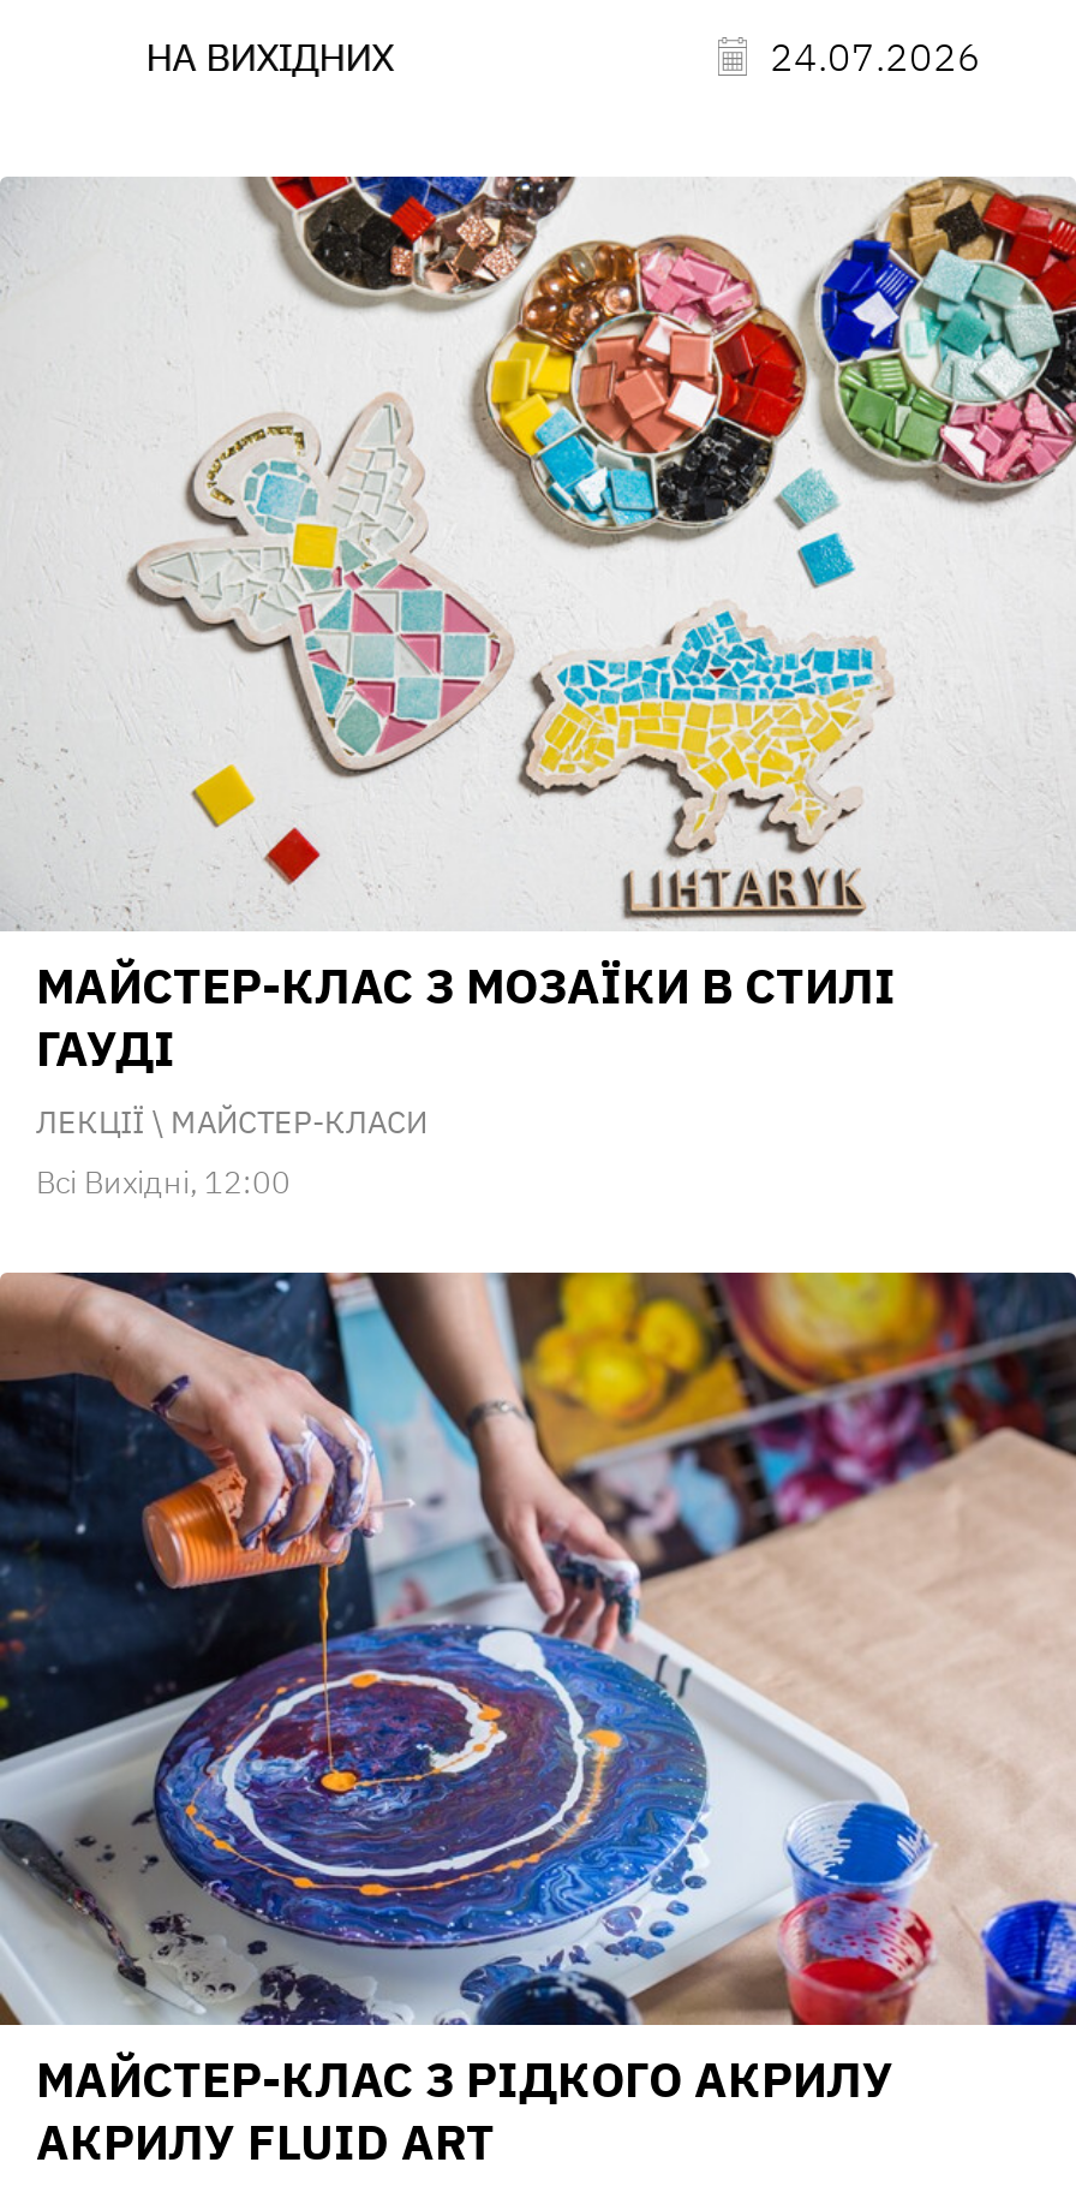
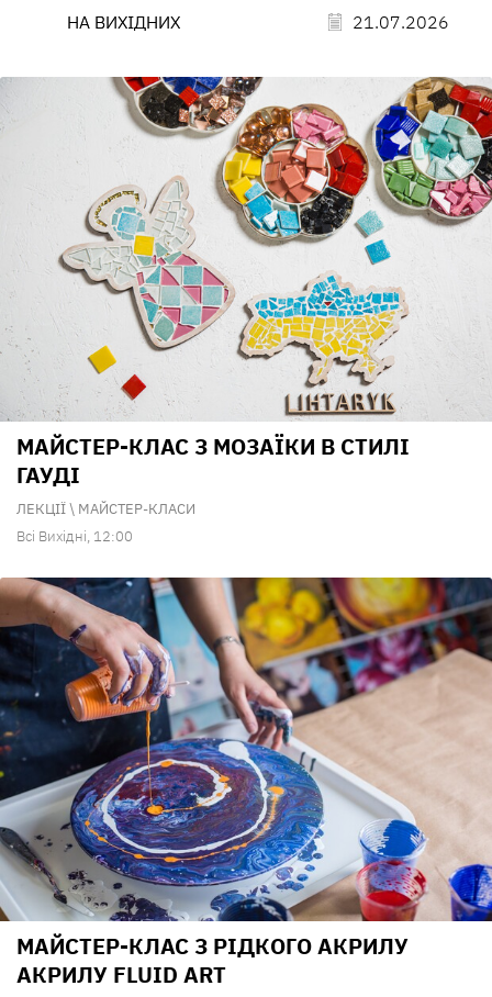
[770,33,981,81] 24.07.2026 -> [352,11,449,33] 21.07.2026

